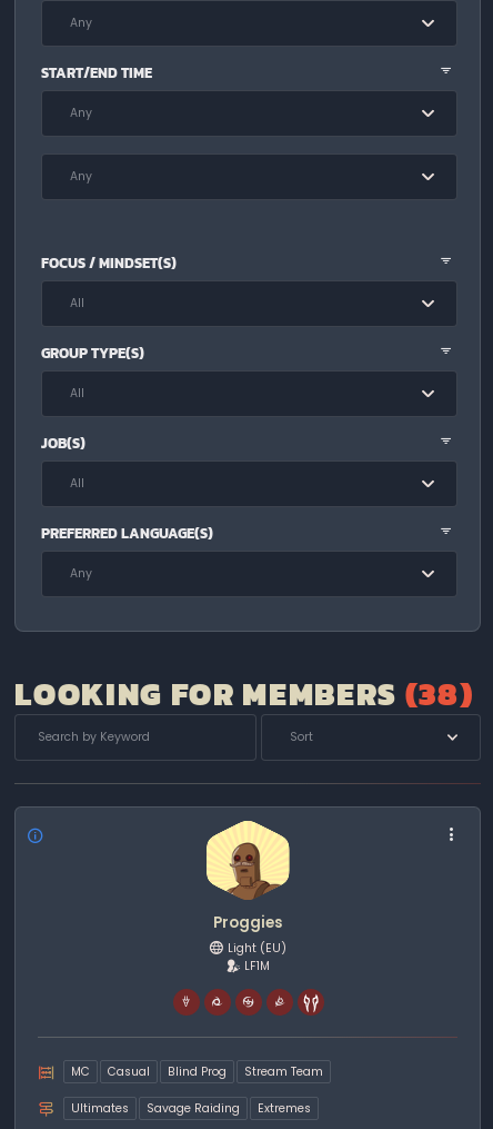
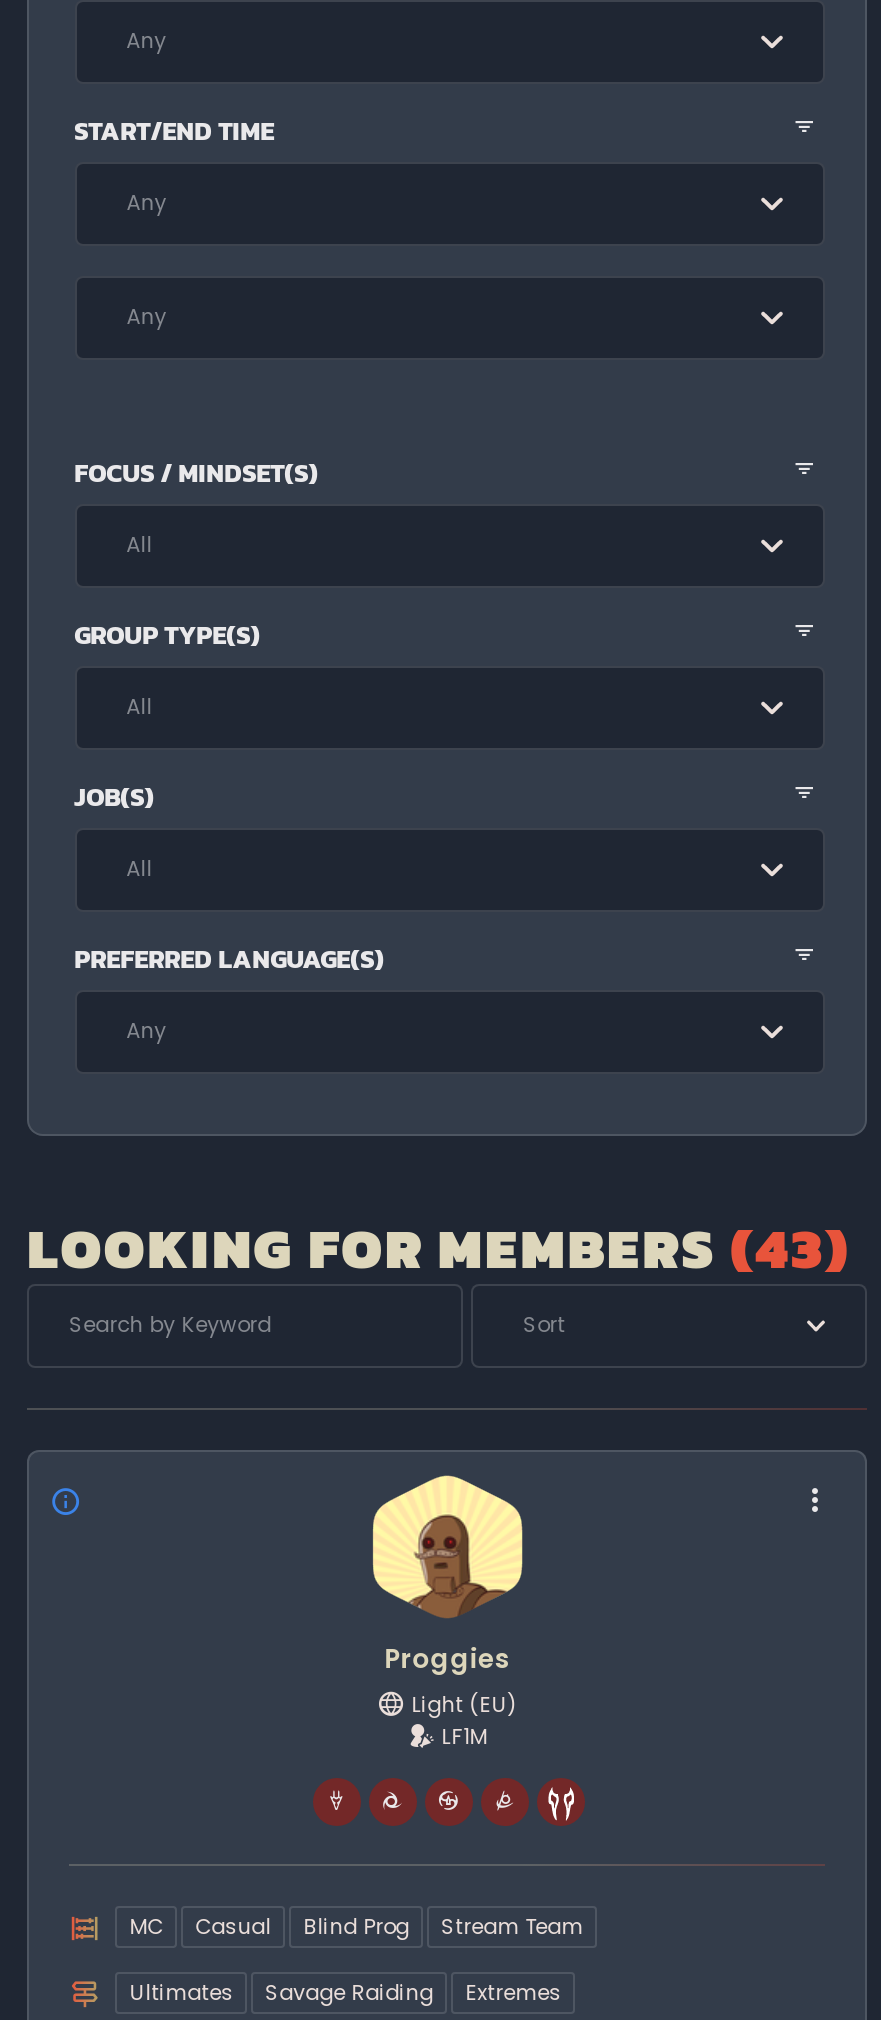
[15,671,474,717] LOOKING FOR MEMBERS (38) -> [27,1206,850,1290] LOOKING FOR MEMBERS (43)

